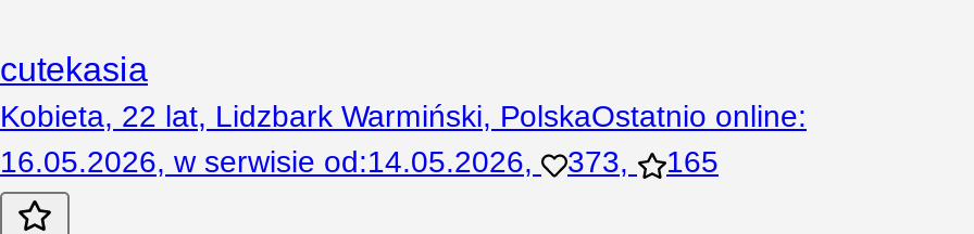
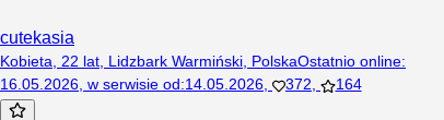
[567,145,637,179] 373, -> [285,75,320,93] 372,
[666,145,719,179] 165 -> [335,75,361,93] 164

